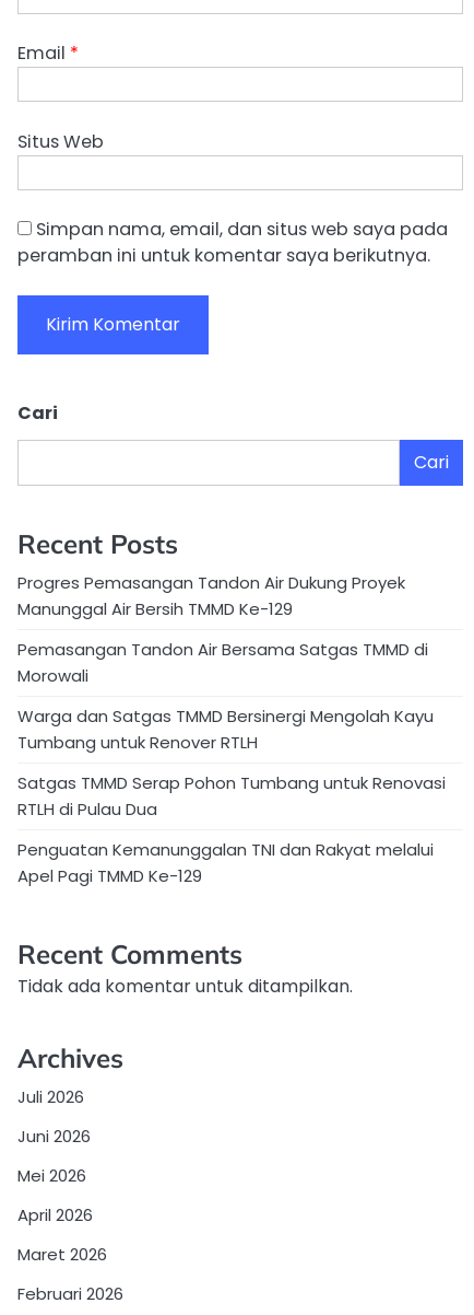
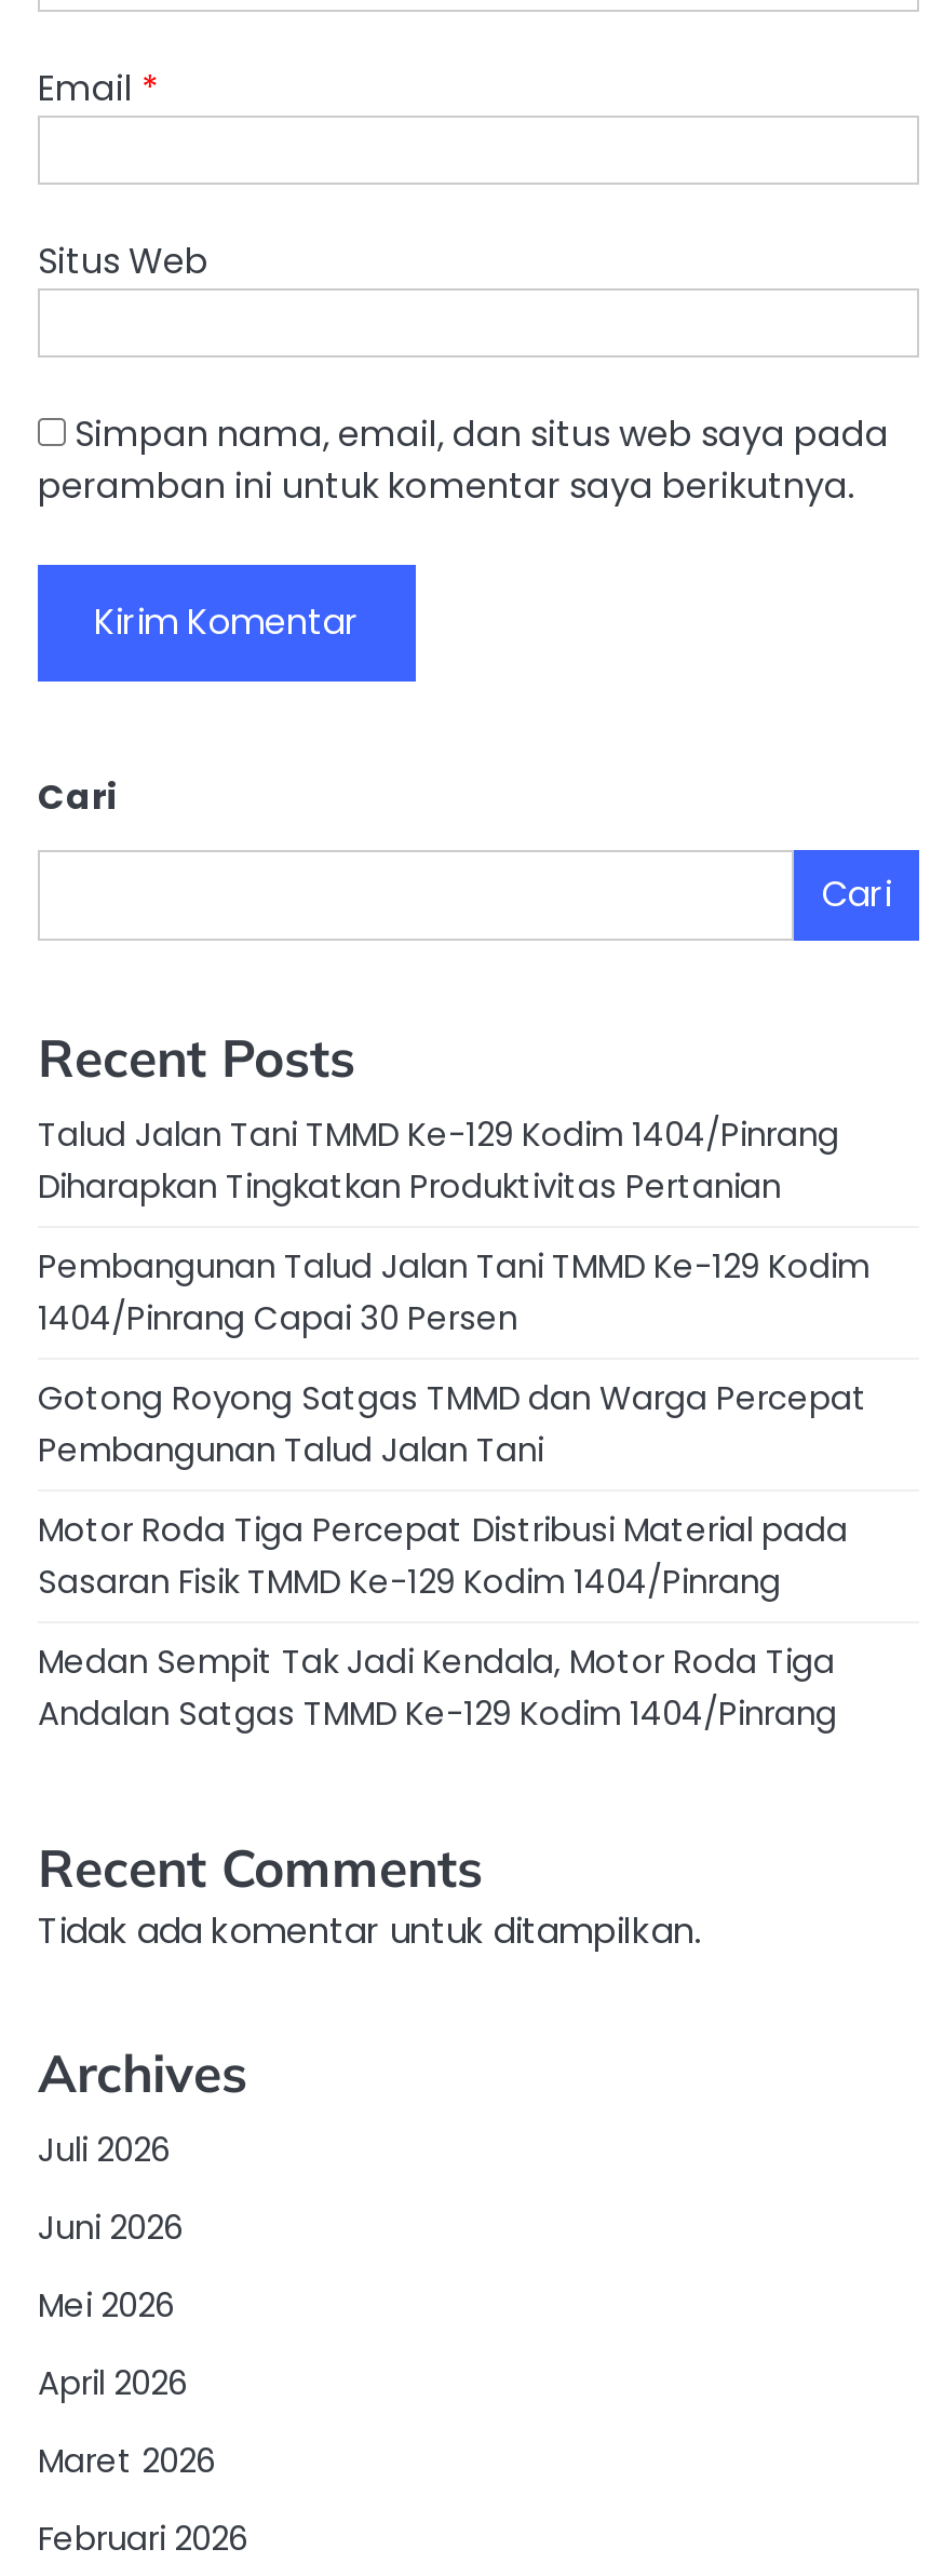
[17,571,405,620] Progres Pemasangan Tandon Air Dukung Proyek | Manunggal Air Bersih TMMD Ke-129 -> [38,1111,839,1208] Talud Jalan Tani TMMD Ke-129 Kodim 1404/Pinrang | Diharapkan Tingkatkan Produktivitas Pertanian
[17,638,428,687] Pemasangan Tandon Air Bersama Satgas TMMD di | Morowali -> [38,1242,869,1340] Pembangunan Talud Jalan Tani TMMD Ke-129 Kodim | 1404/Pinrang Capai 30 Persen
[17,705,434,754] Warga dan Satgas TMMD Bersinergi Mengolah Kayu | Tumbang untuk Renover RTLH -> [38,1374,867,1471] Gotong Royong Satgas TMMD dan Warga Percepat | Pembangunan Talud Jalan Tani
[17,771,446,821] Satgas TMMD Serap Pohon Tumbang untuk Renovasi | RTLH di Pulau Dua -> [38,1506,848,1603] Motor Roda Tiga Percepat Distribusi Material pada | Sasaran Fisik TMMD Ke-129 Kodim 1404/Pinrang
[17,838,434,887] Penguatan Kemanunggalan TNI dan Rakyat melalui | Apel Pagi TMMD Ke-129 -> [38,1638,837,1735] Medan Sempit Tak Jadi Kendala, Motor Roda Tiga | Andalan Satgas TMMD Ke-129 Kodim 1404/Pinrang

